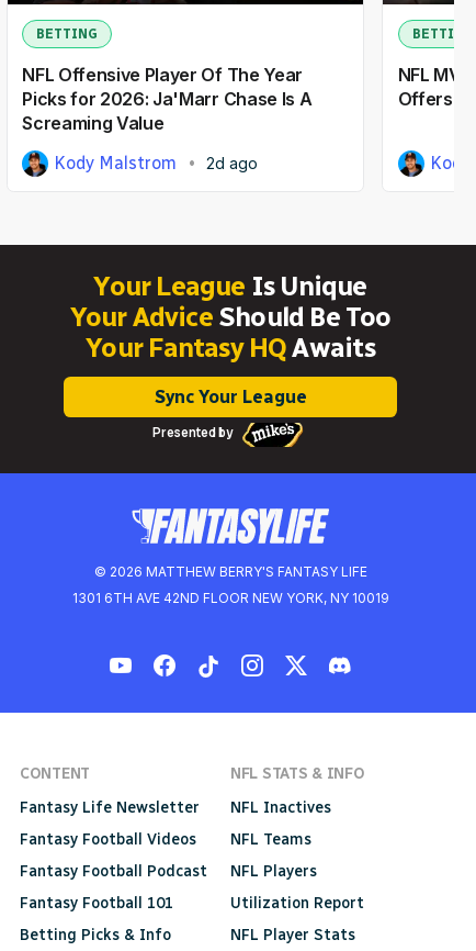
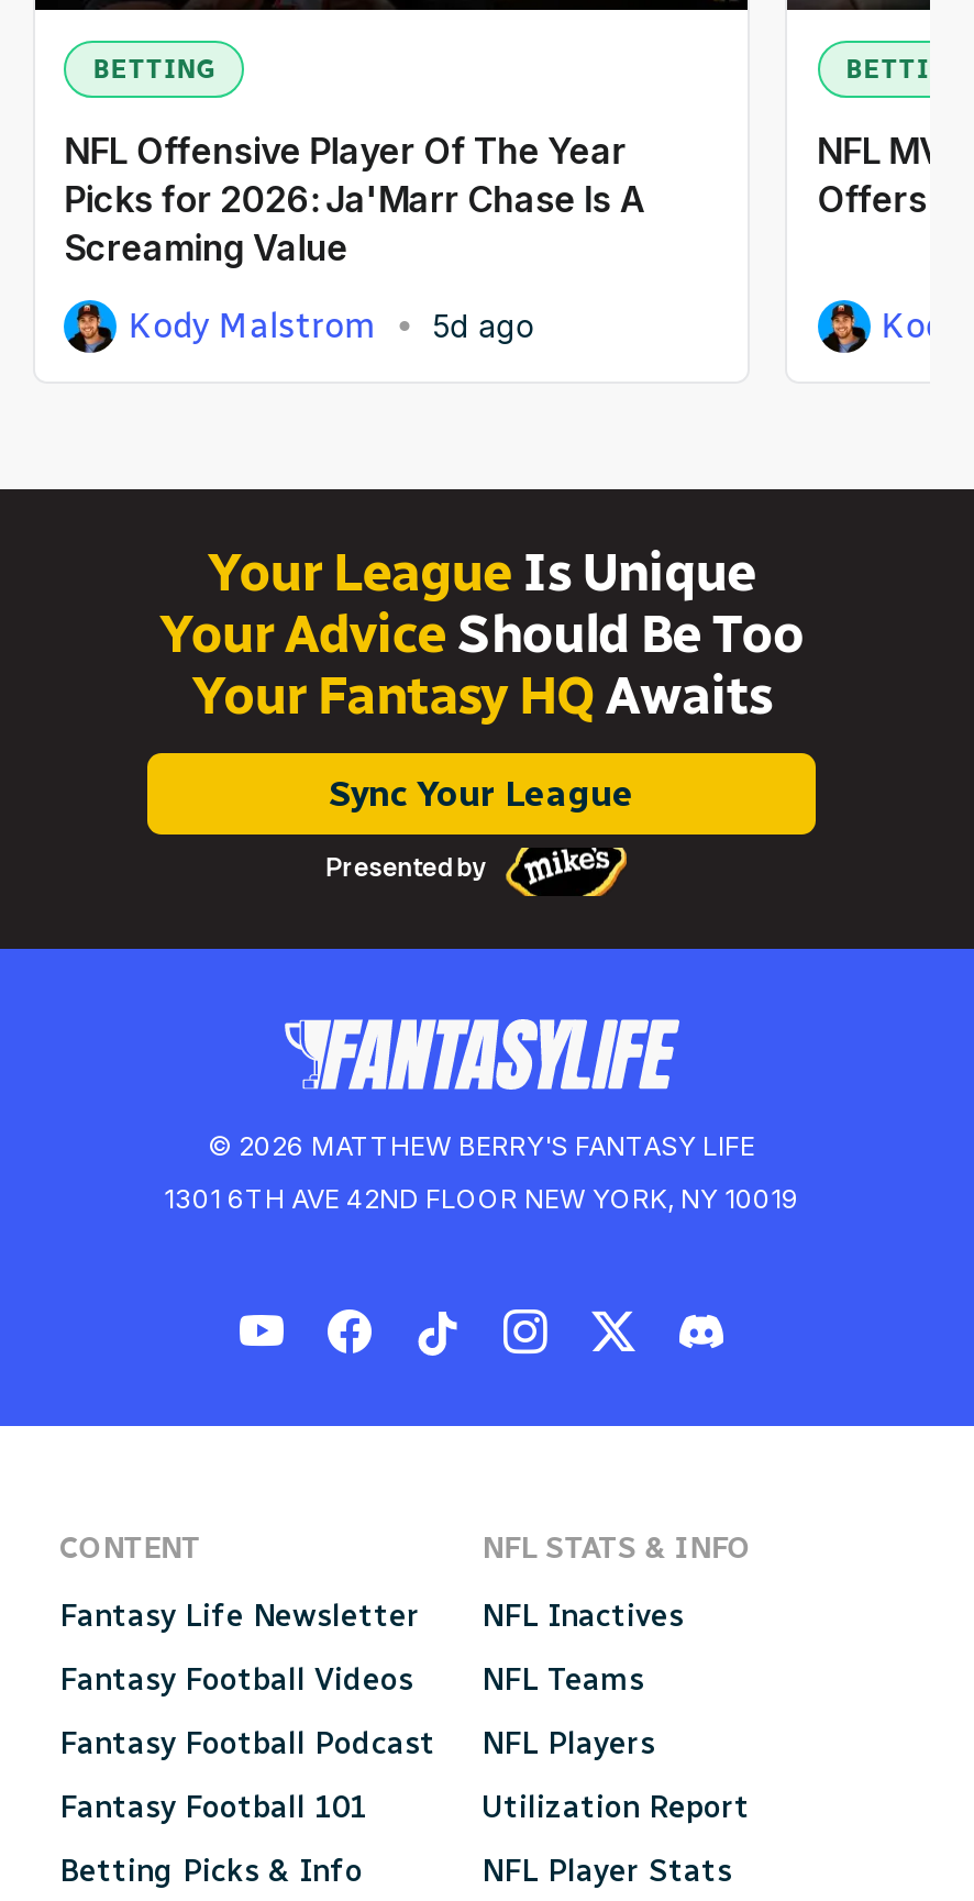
[54,152,258,173] Kody Malstrom 2d ago -> [128,305,536,346] Kody Malstrom 5d ago

